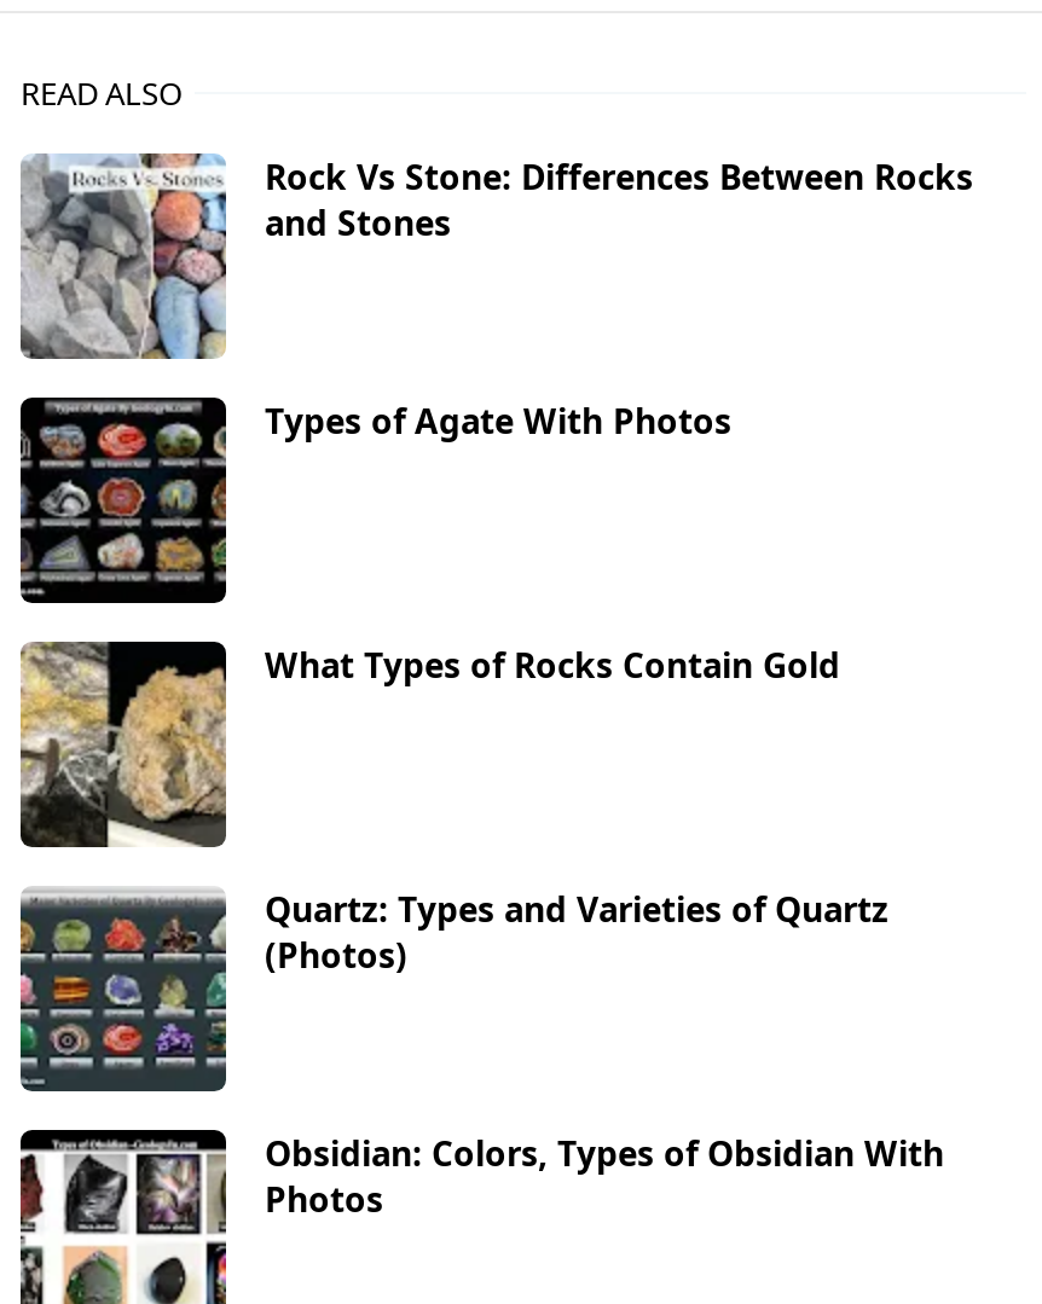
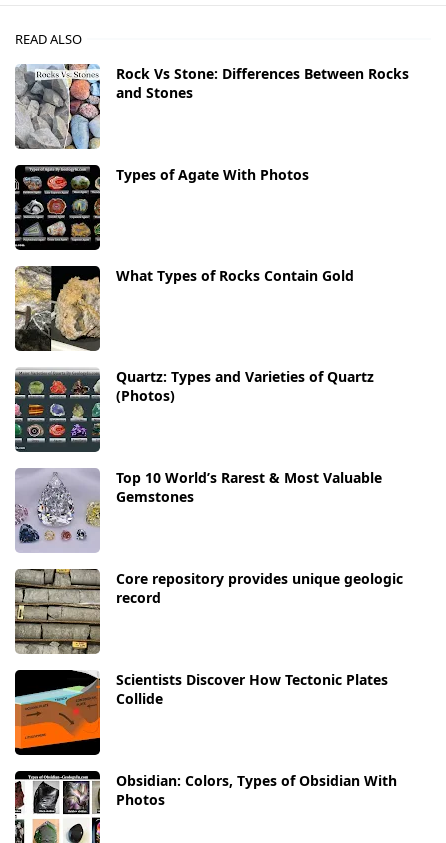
none -> [14,669,388,754] [image] | Scientists Discover How Tectonic Plates | Collide
none -> [15,568,403,655] [image] | Core repository provides unique geologic | record
none -> [16,468,382,553] [image] | Top 10 World’s Rarest & Most Valuable | Gemstones

